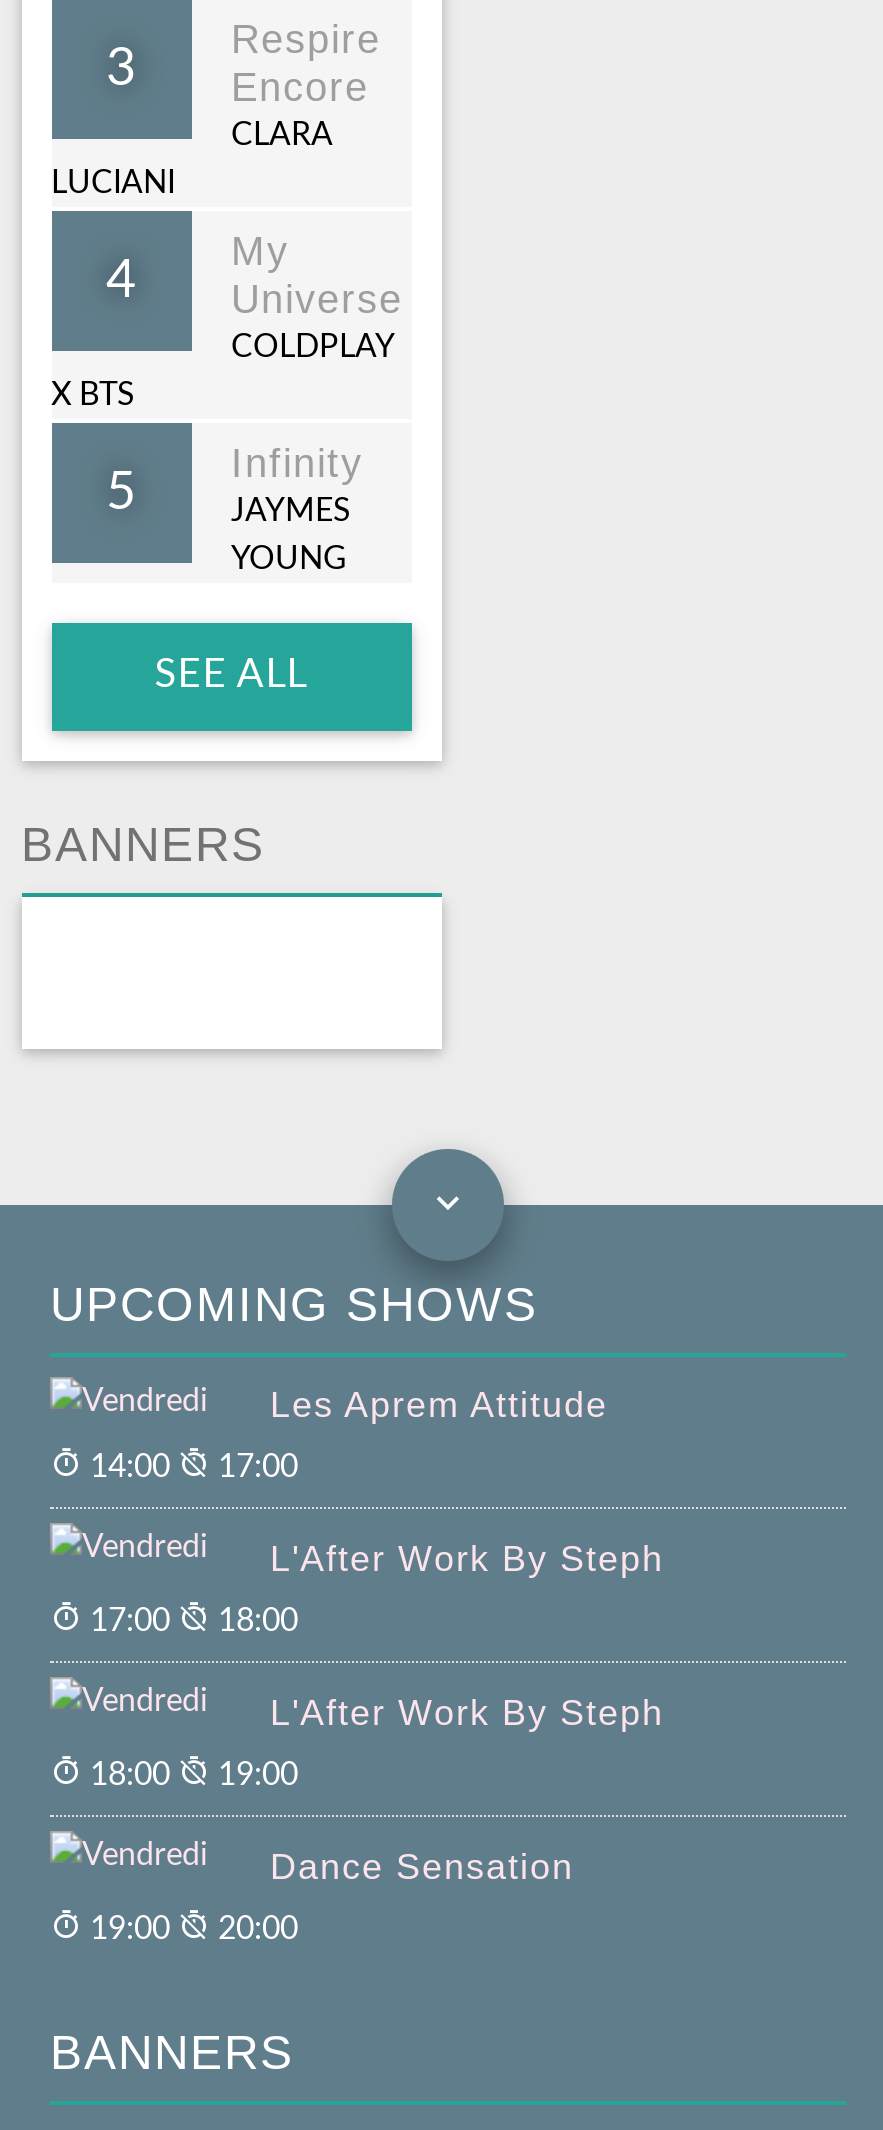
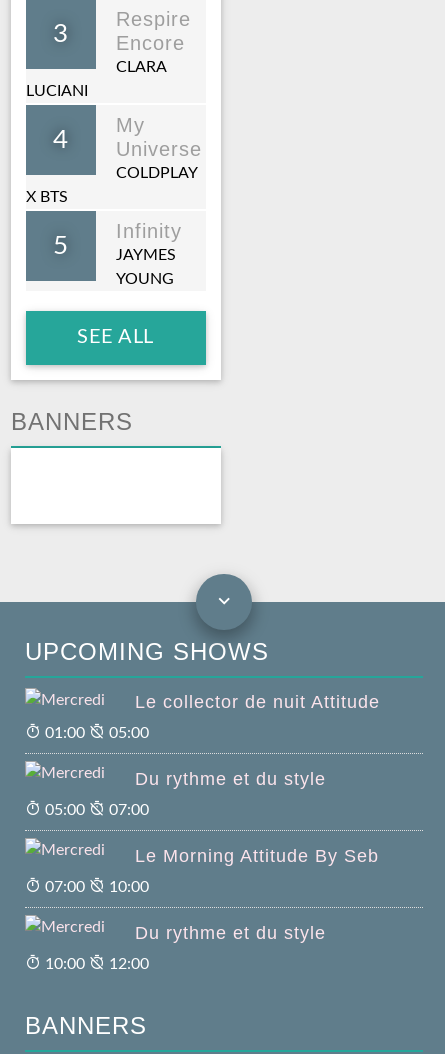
[270,1385,608,1425] Les Aprem Attitude -> [135,692,380,712] Le collector de nuit Attitude
[82,1451,298,1483] 14:00 | 17:00 -> [41,725,149,741] 01:00 | 05:00
[270,1539,664,1579] L'After Work By Steph -> [135,769,326,789] Du rythme et du style
[82,1605,298,1637] 17:00 | 18:00 -> [41,802,149,818] 05:00 | 07:00
[270,1693,664,1733] L'After Work By Steph -> [135,846,379,866] Le Morning Attitude By Seb
[82,1759,298,1791] 18:00 | 19:00 -> [41,879,149,895] 07:00 | 10:00
[270,1847,574,1887] Dance Sensation -> [135,923,326,943] Du rythme et du style
[82,1913,298,1945] 19:00 | 20:00 -> [41,956,149,972] 10:00 | 12:00

